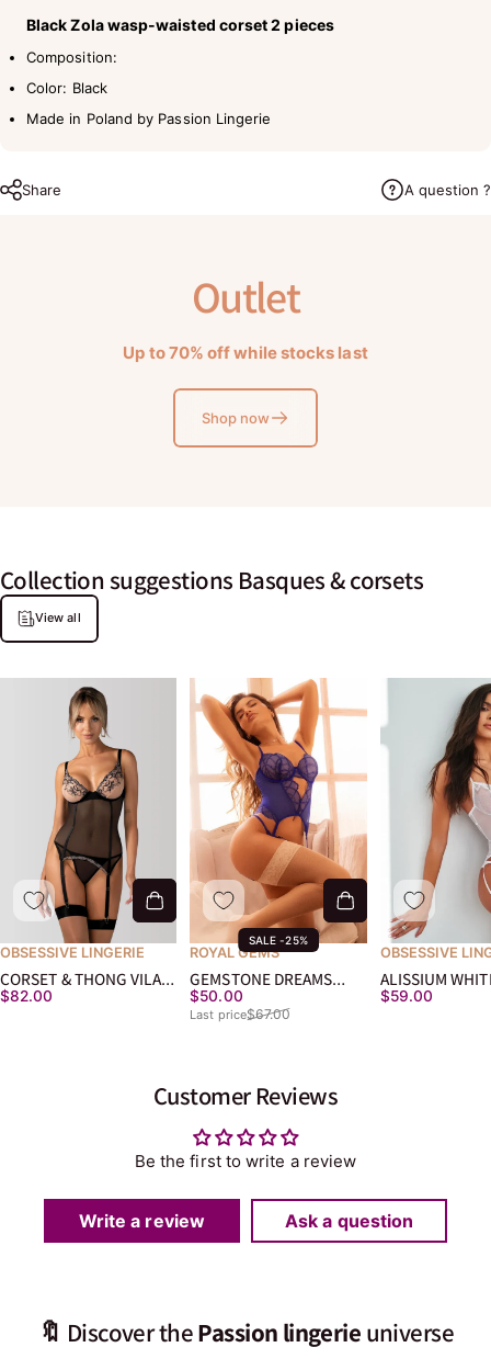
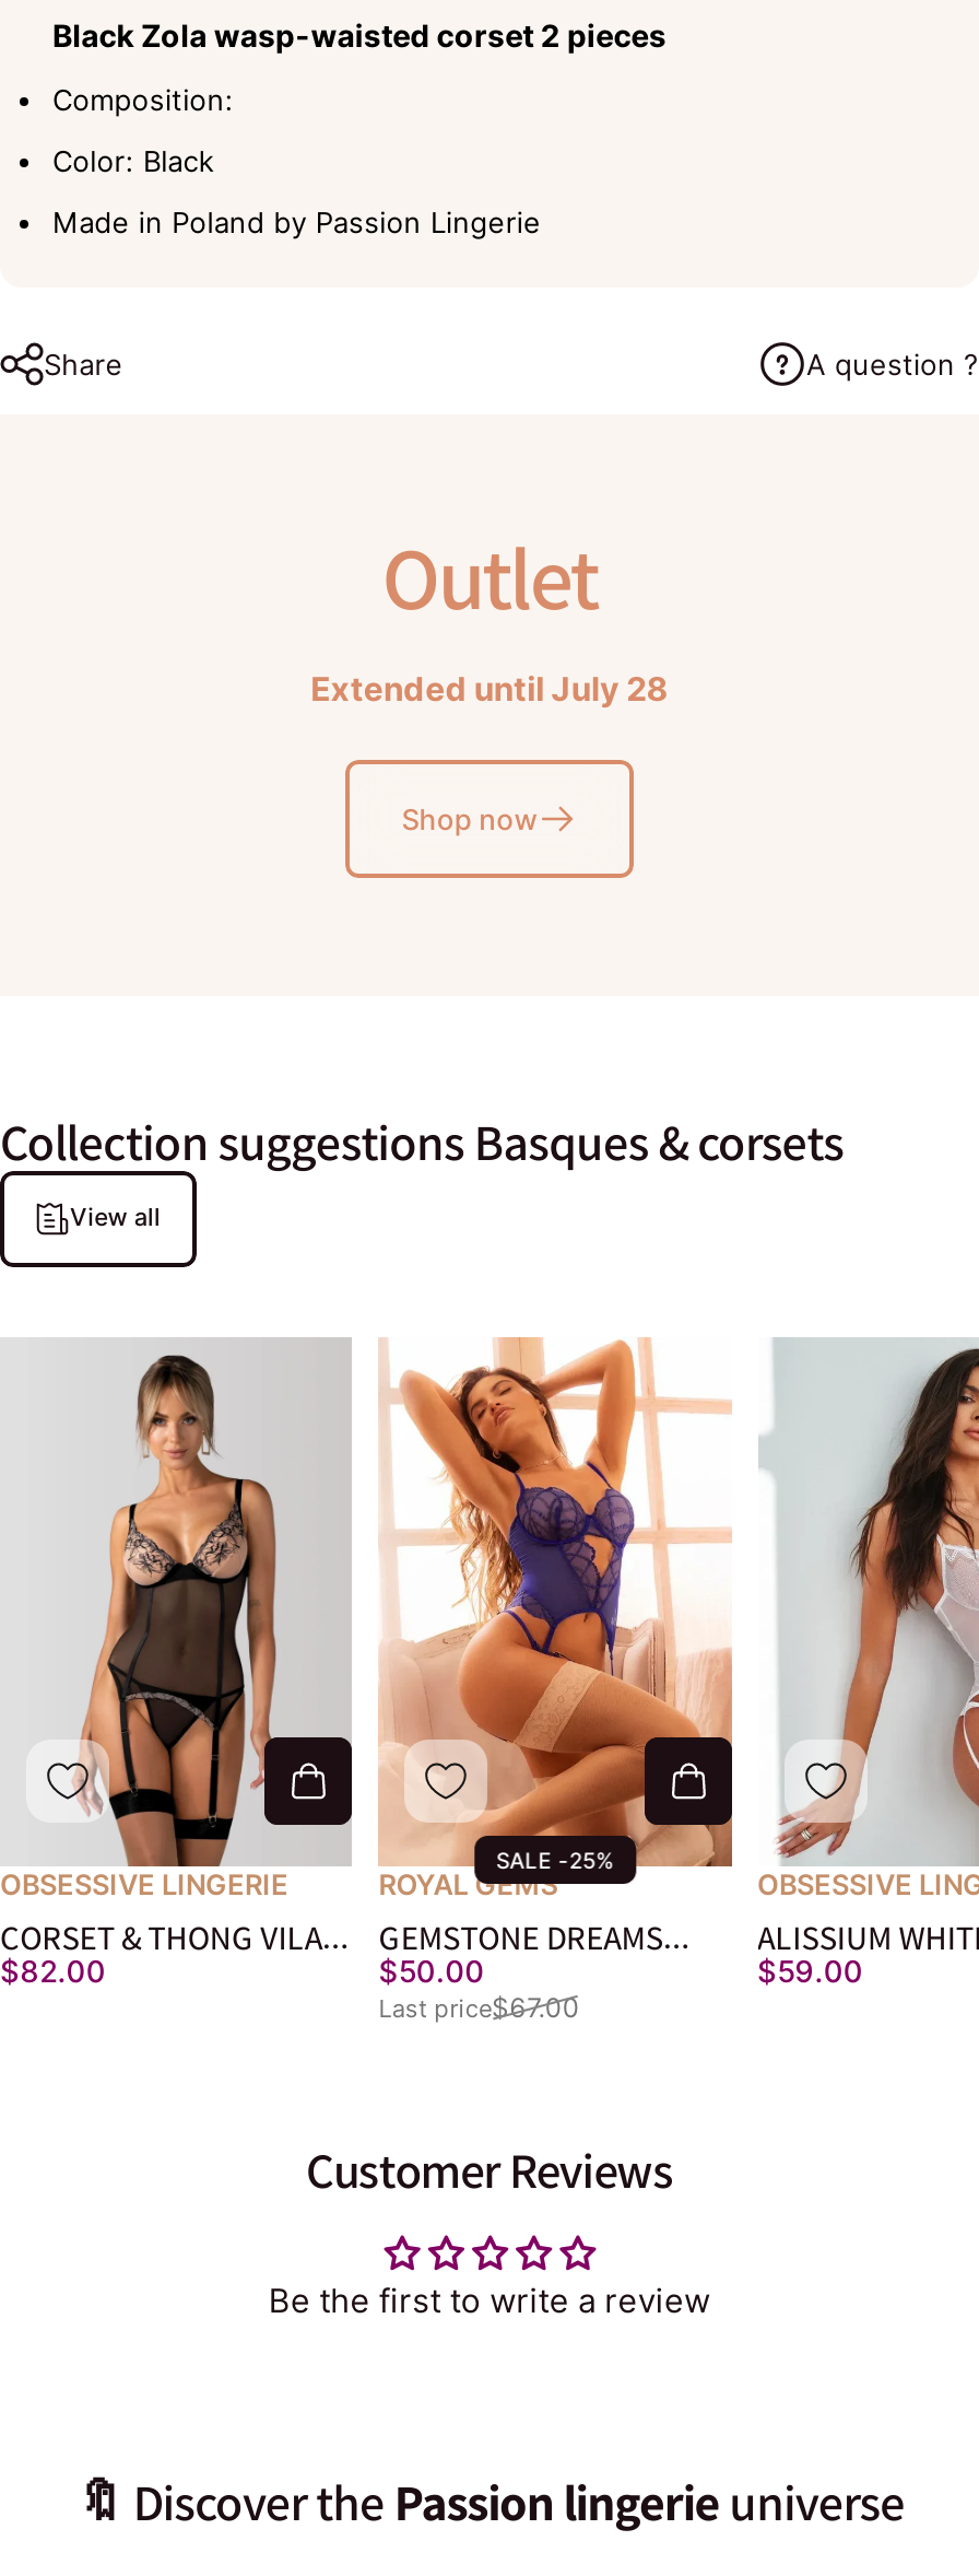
[123,343,368,364] Up to 70% off while stocks last -> [311,669,668,710] Extended until July 28
[79,1209,413,1231] Write a review | Ask a question -> none

